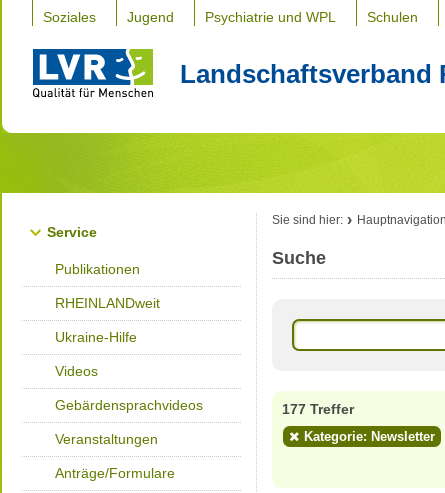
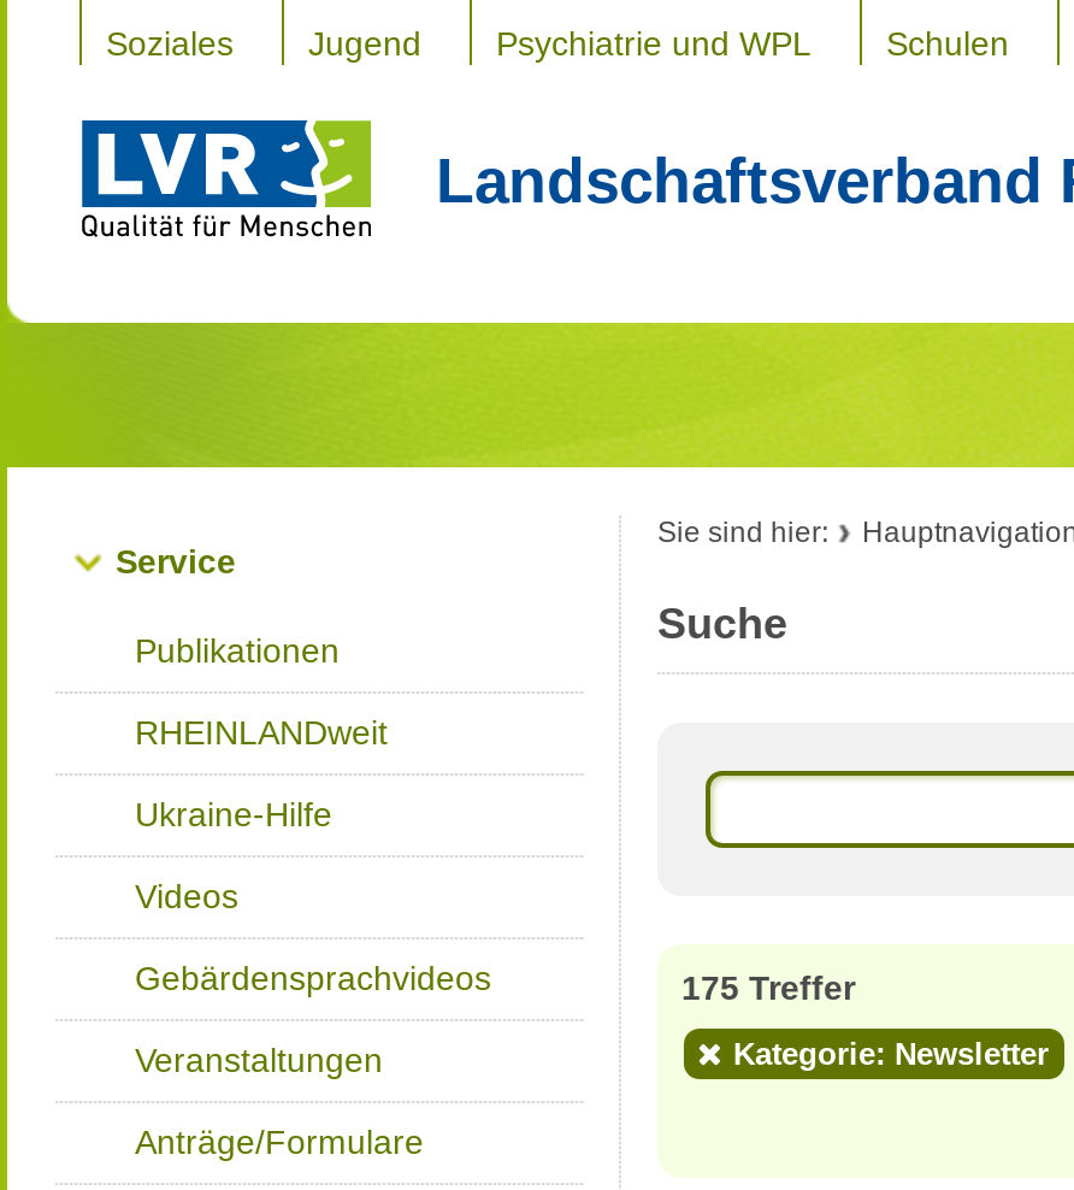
[282,401,354,417] 177 Treffer -> [681,968,855,1007] 175 Treffer

